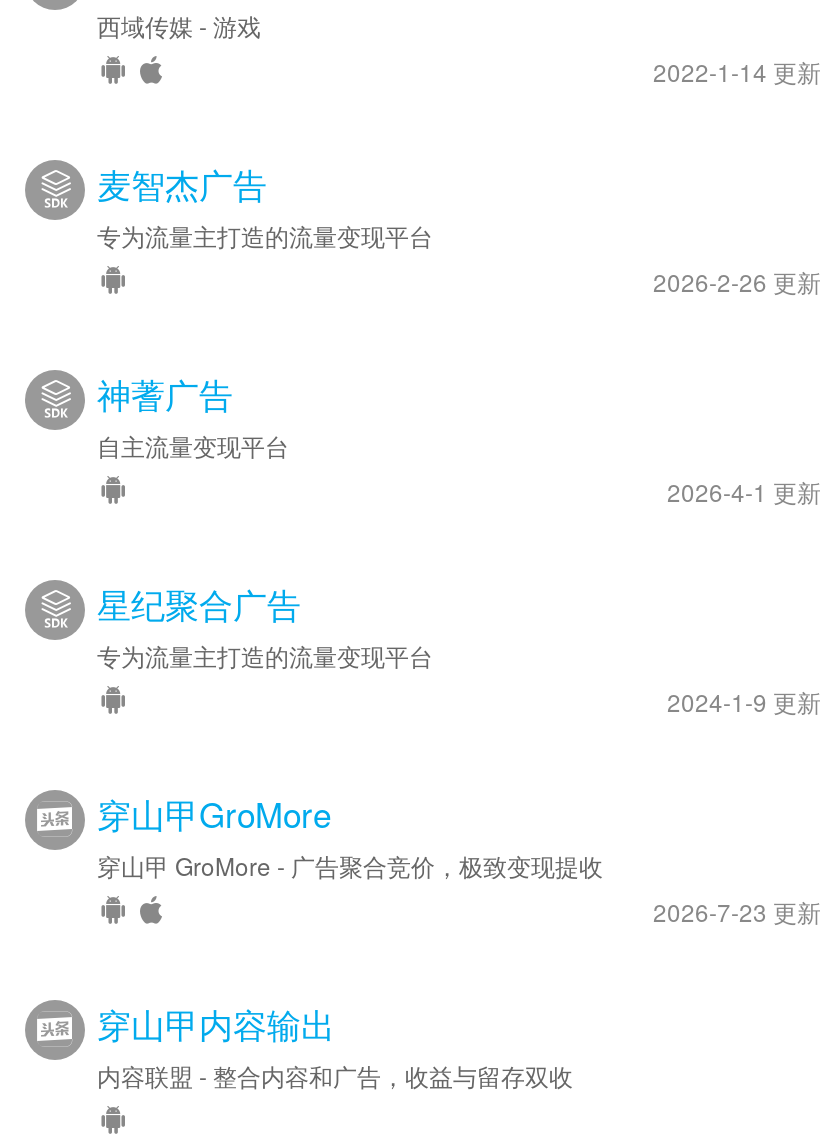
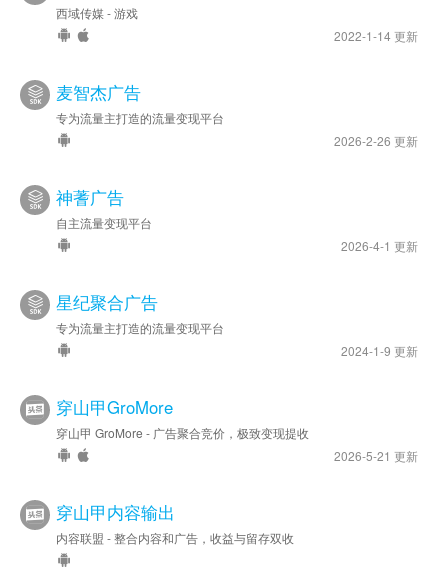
[653,894,821,928] 2026-7-23 更新 -> [334,447,418,464] 2026-5-21 更新

